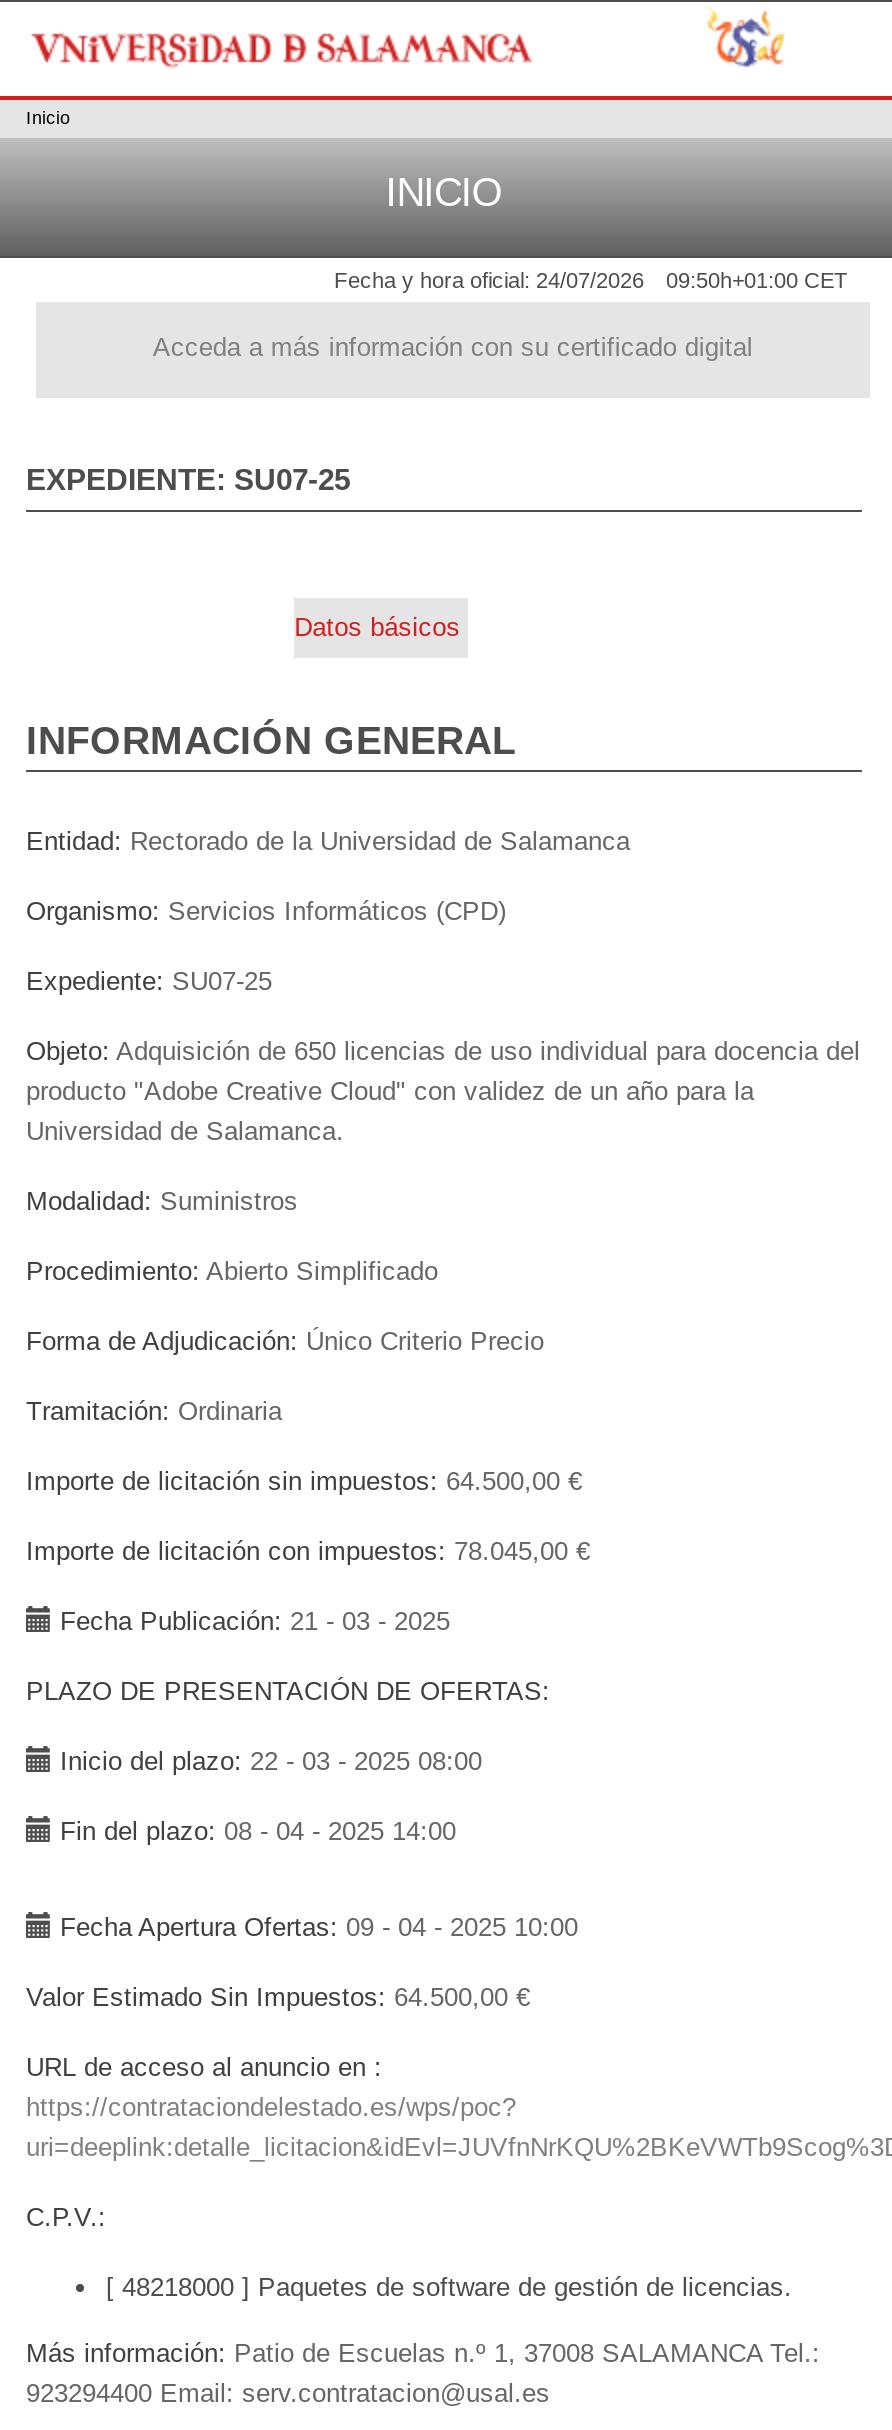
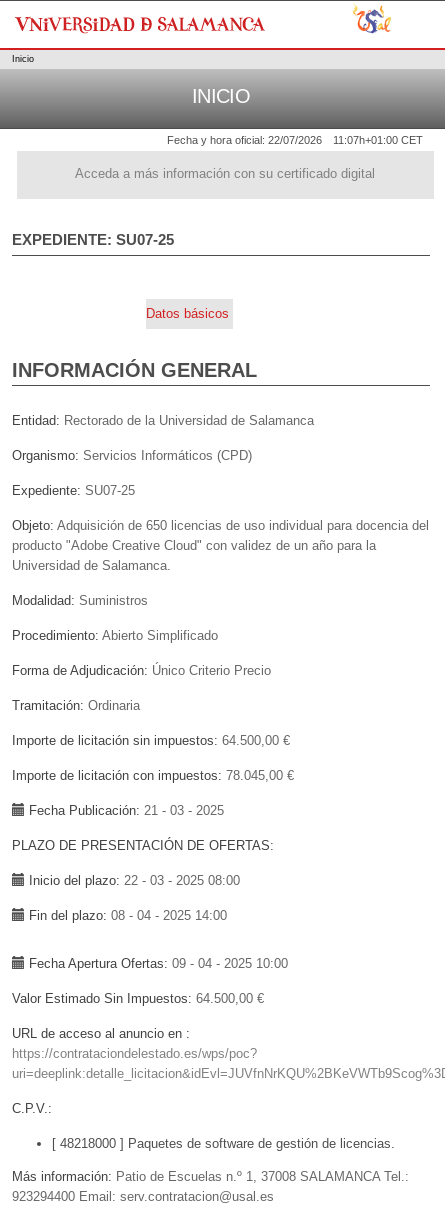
[334,269,644,293] Fecha y hora oficial: 24/07/2026 -> [167,134,322,146] Fecha y hora oficial: 22/07/2026
[666,269,848,293] 09:50h+01:00 CET -> [333,134,423,146] 11:07h+01:00 CET

